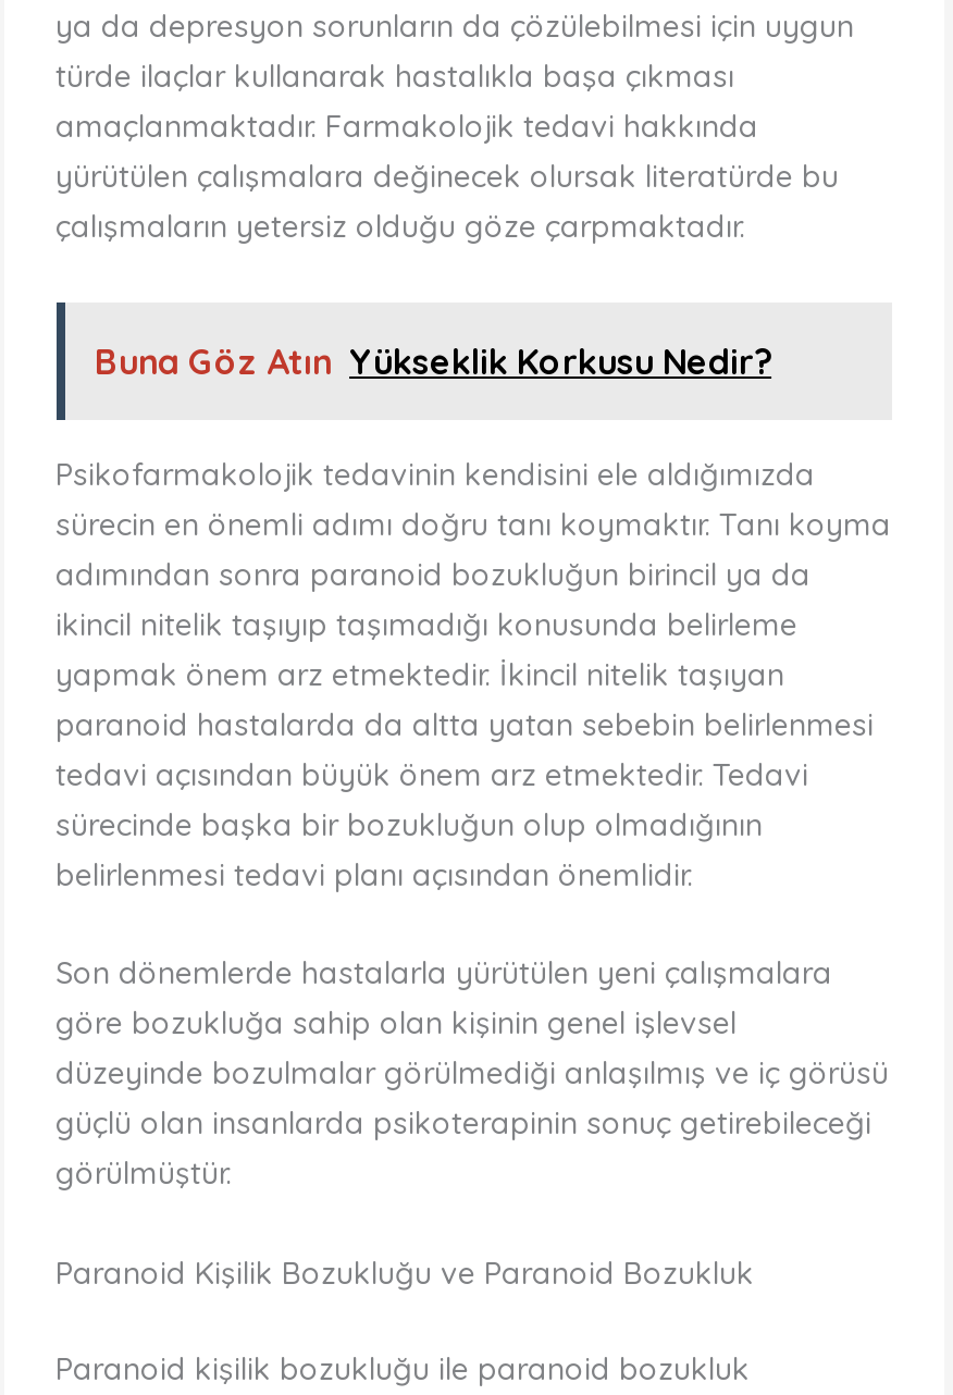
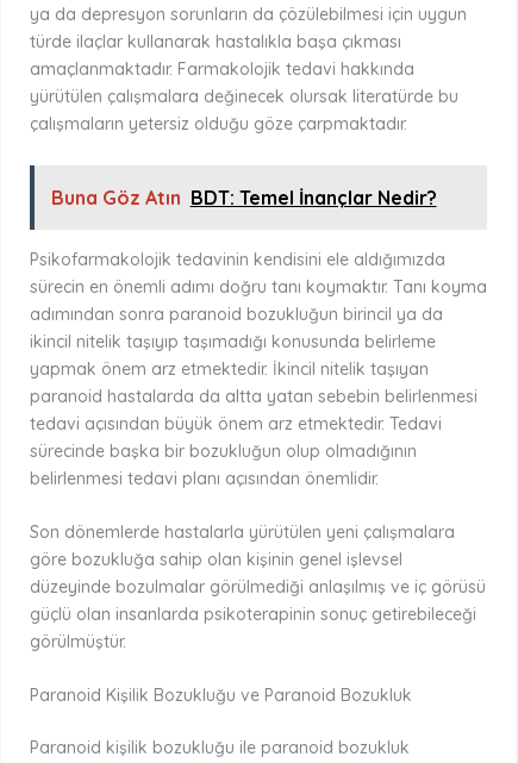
[95,339,771,382] Buna Göz Atın Yükseklik Korkusu Nedir? -> [51,185,436,209] Buna Göz Atın BDT: Temel İnançlar Nedir?

